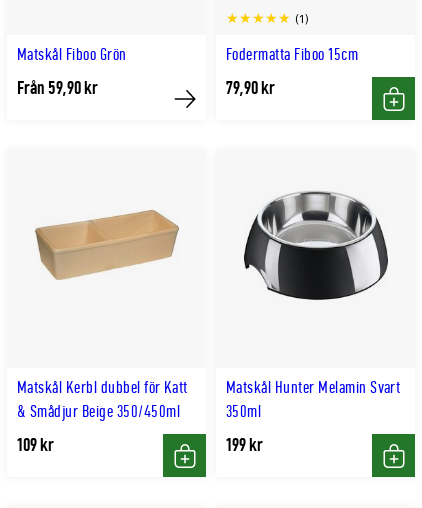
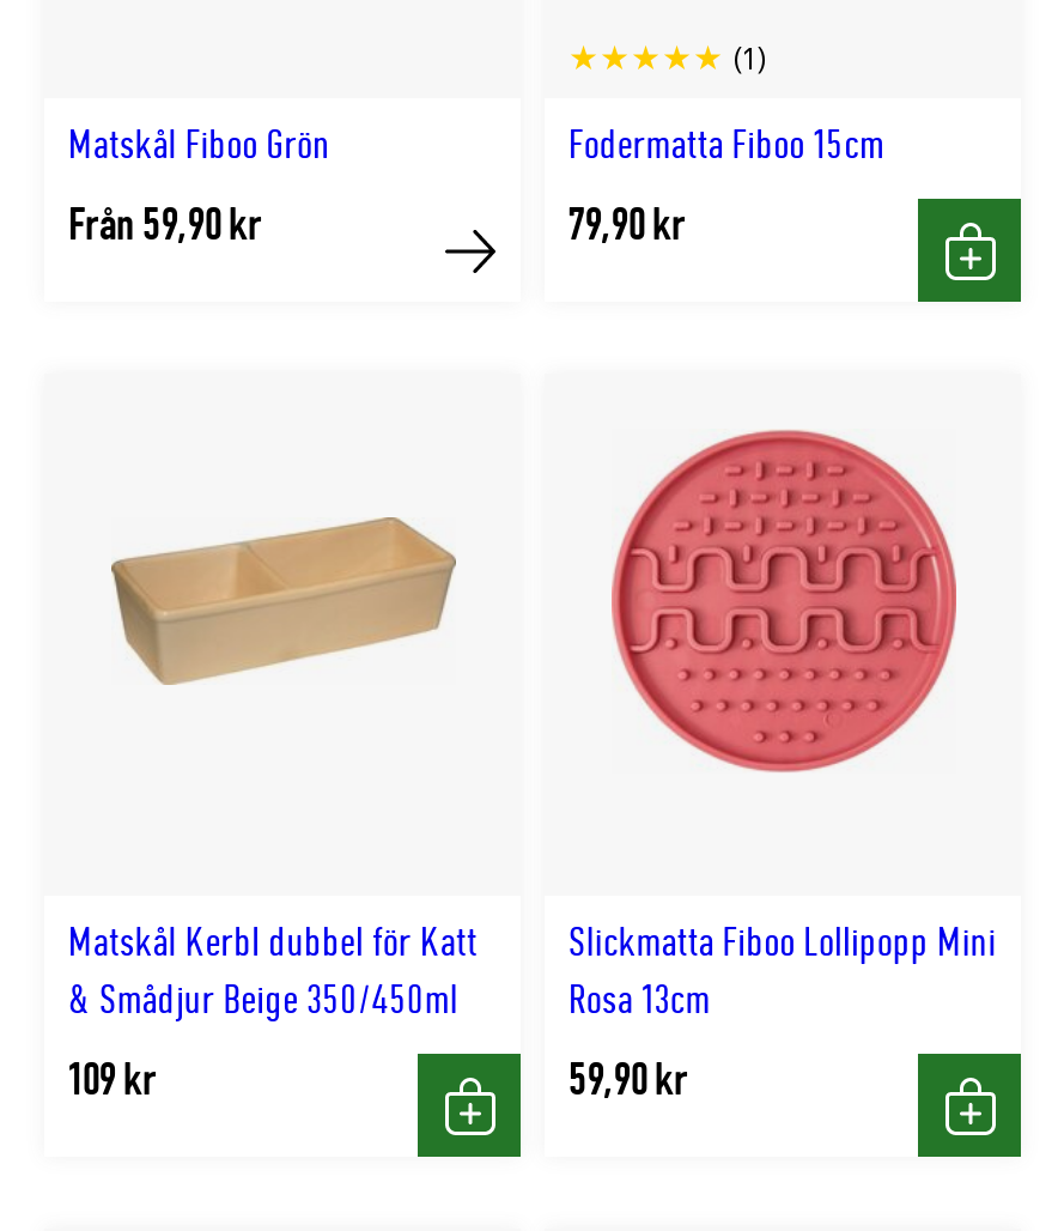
[243,174,389,316] [image] -> [609,429,959,774] [image]
[226,378,400,421] Matskål Hunter Melamin Svart | 350ml -> [568,920,997,1023] Slickmatta Fiboo Lollipopp Mini | Rosa 13cm
[226,434,263,455] 199 kr -> [568,1054,688,1104] 59,90 kr

